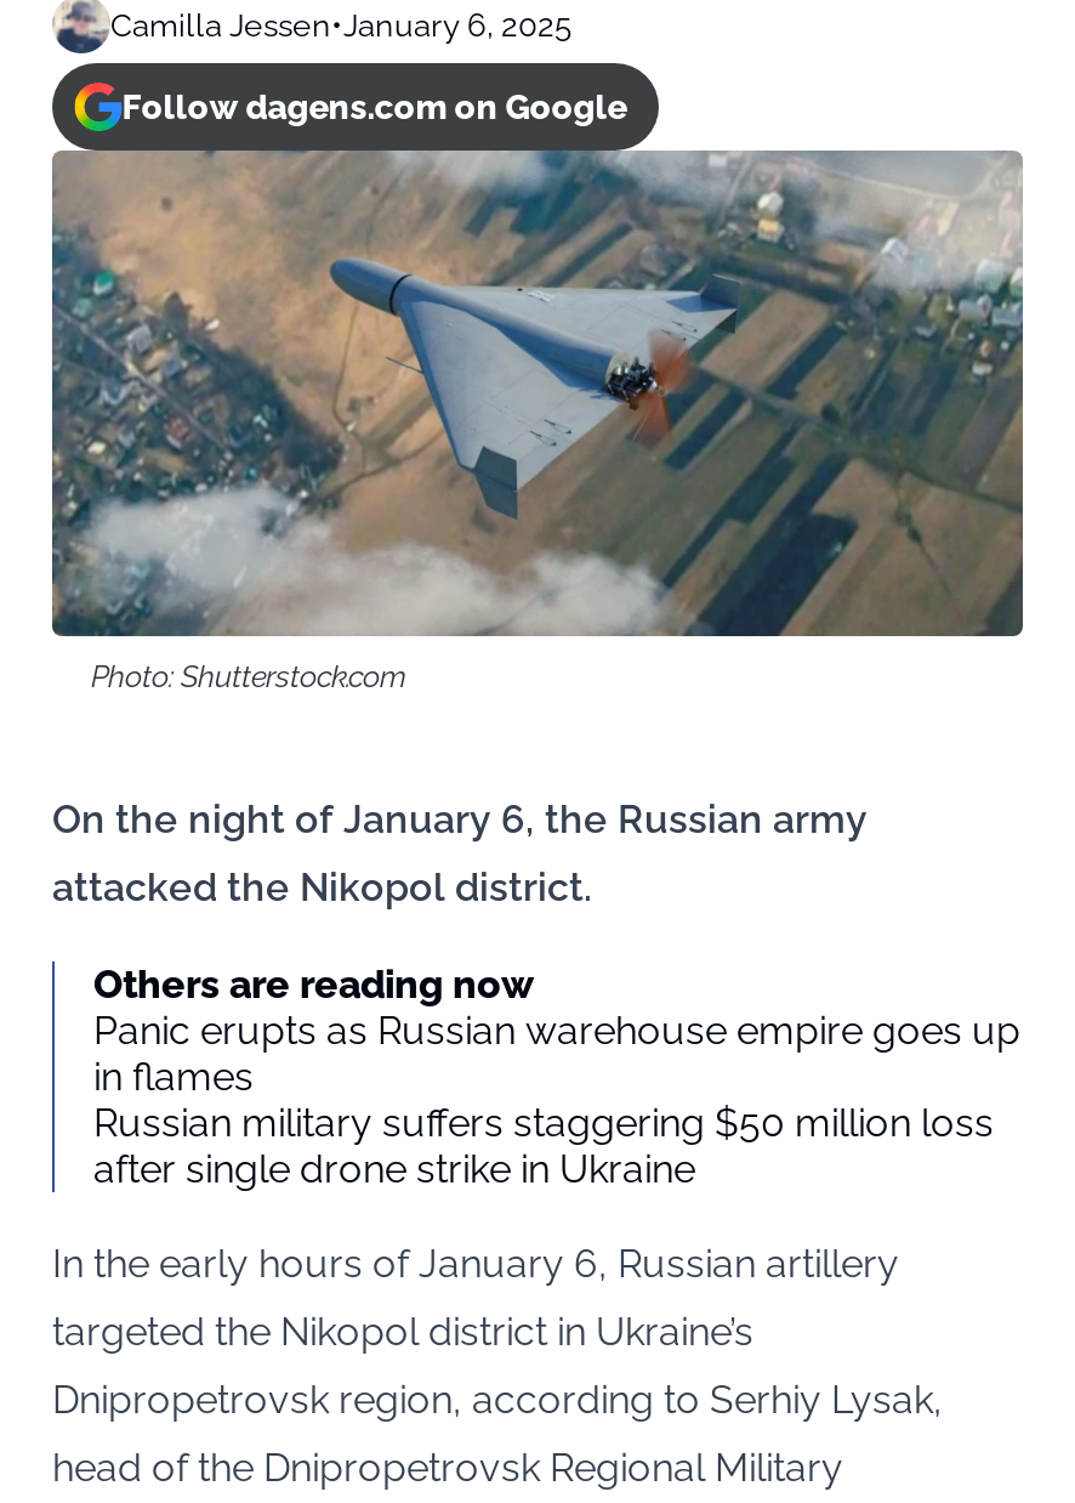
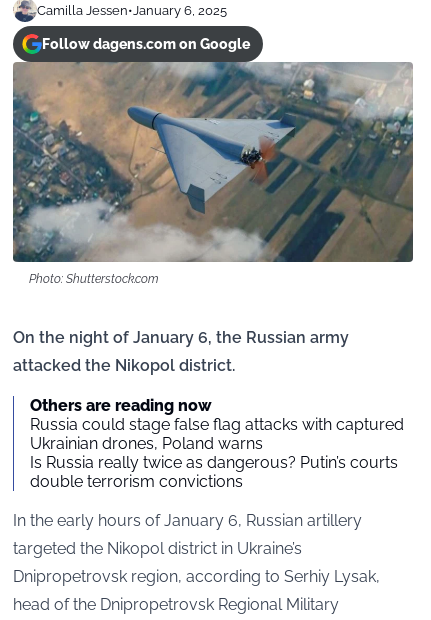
[93,1008,1020,1192] Panic erupts as Russian warehouse empire goes up | in flames | Russian military suffers staggering $50 million loss | after single drone strike in Ukraine -> [30,415,404,491] Russia could stage false flag attacks with captured | Ukrainian drones, Poland warns | Is Russia really twice as dangerous? Putin’s courts | double terrorism convictions

